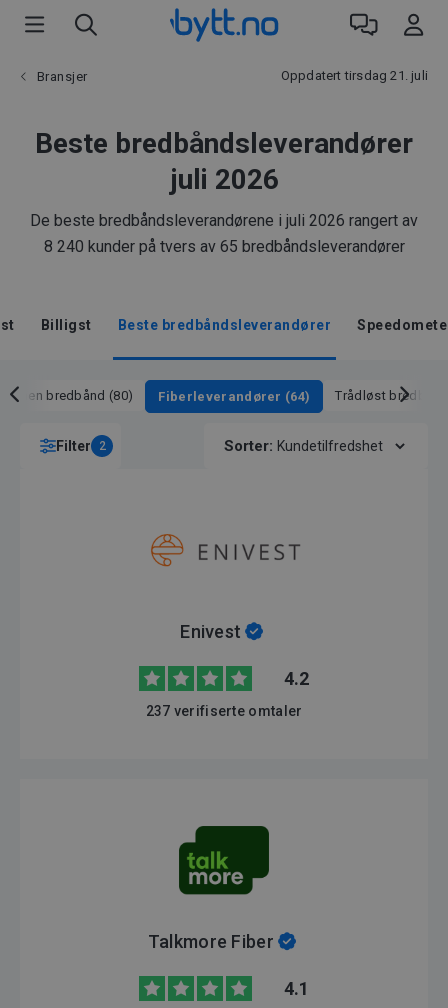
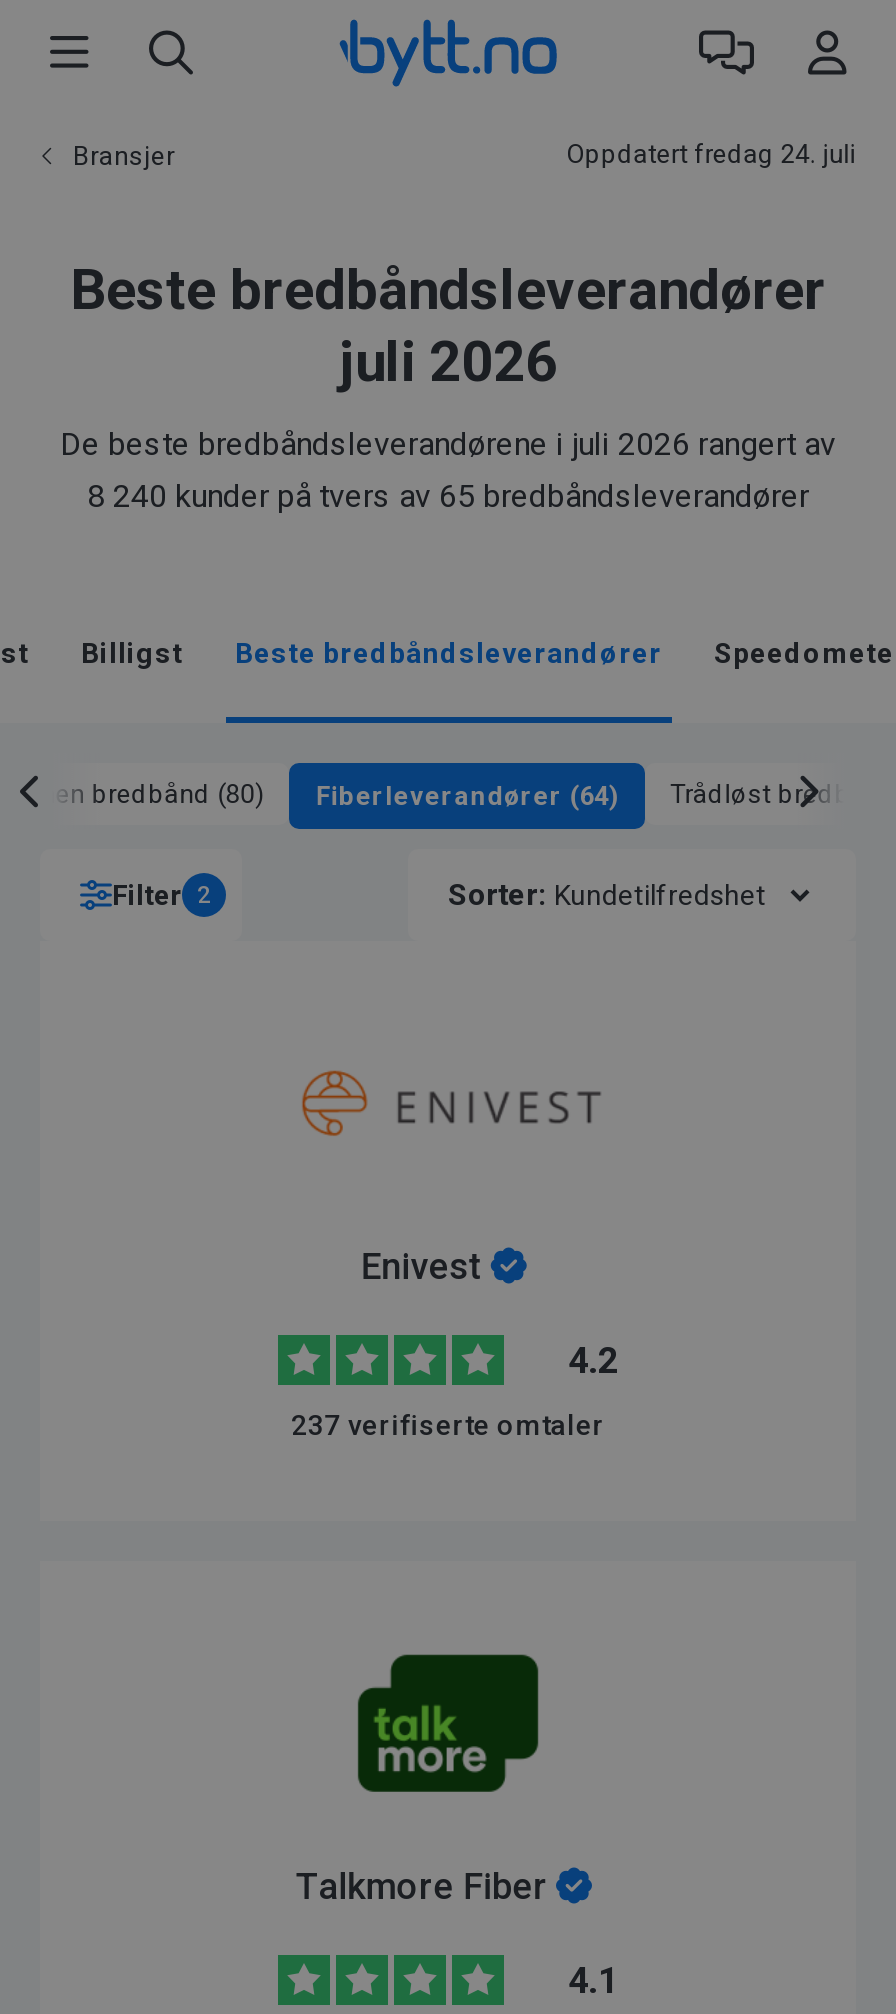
[281,68,428,83] Oppdatert tirsdag 21. juli -> [566,139,856,169] Oppdatert fredag 24. juli

